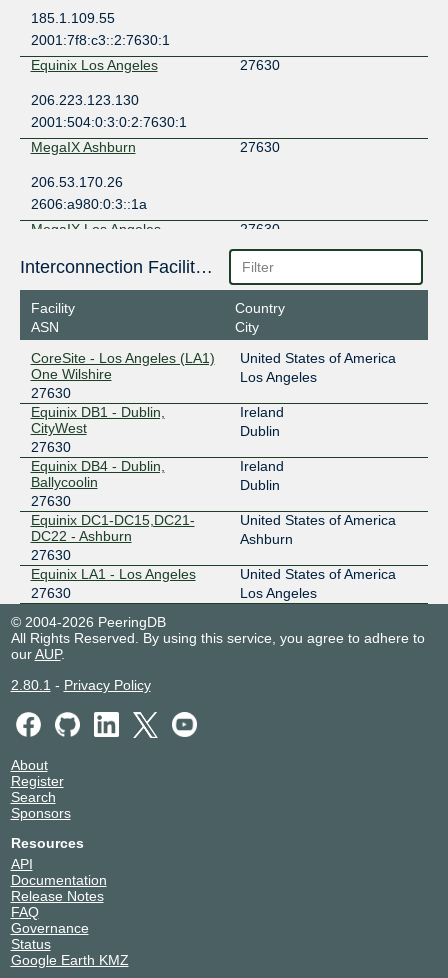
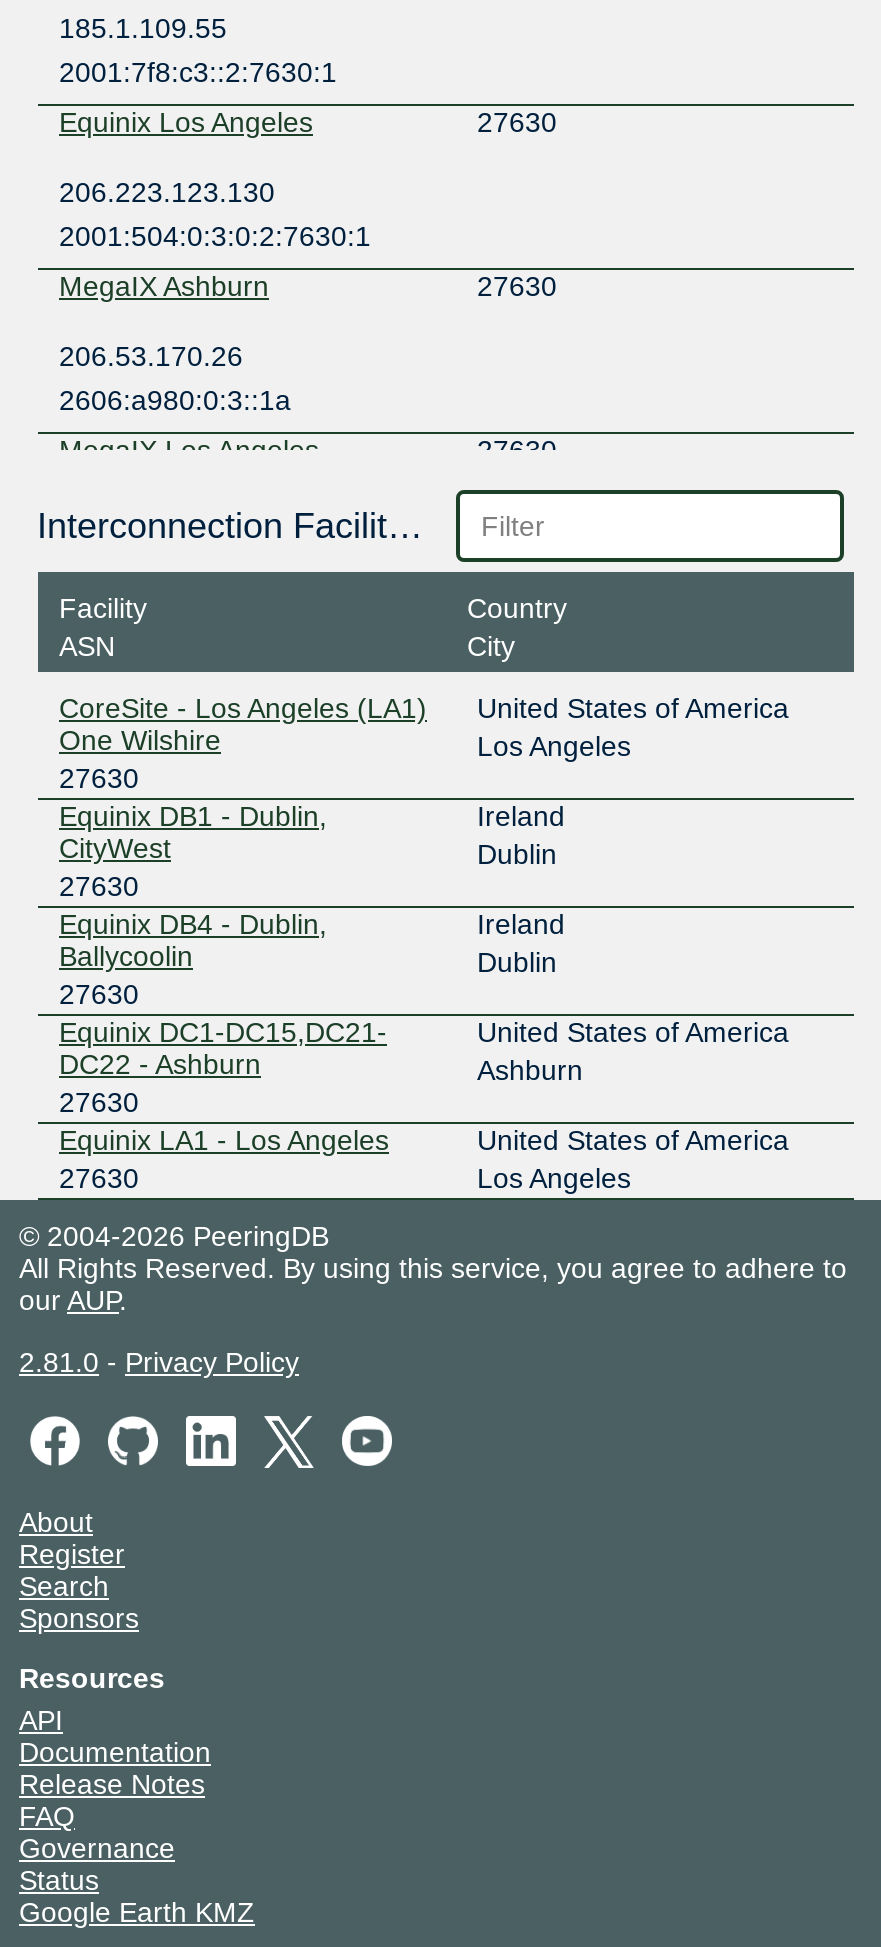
[10,677,150,693] 2.80.1 - Privacy Policy -> [19,1346,299,1378] 2.81.0 - Privacy Policy

